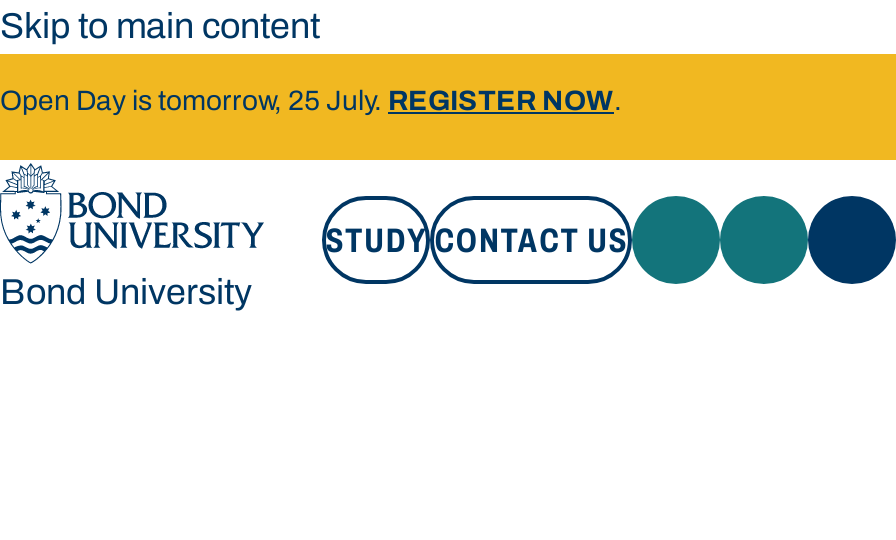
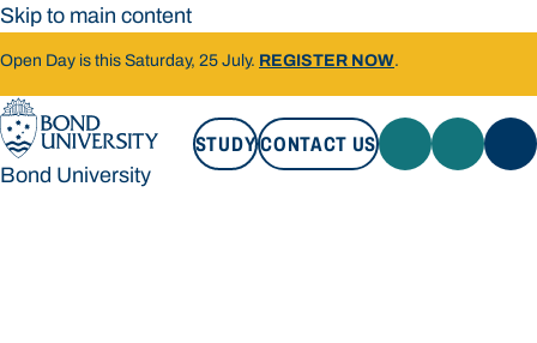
[0,86,622,116] Open Day is tomorrow, 25 July. REGISTER NOW. -> [0,52,399,70] Open Day is this Saturday, 25 July. REGISTER NOW.

